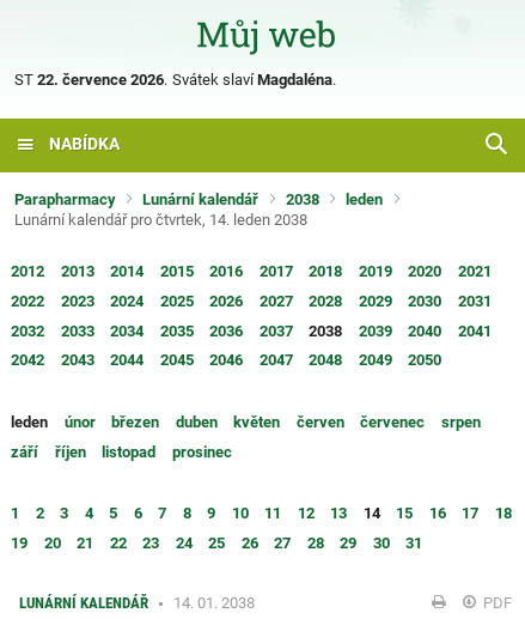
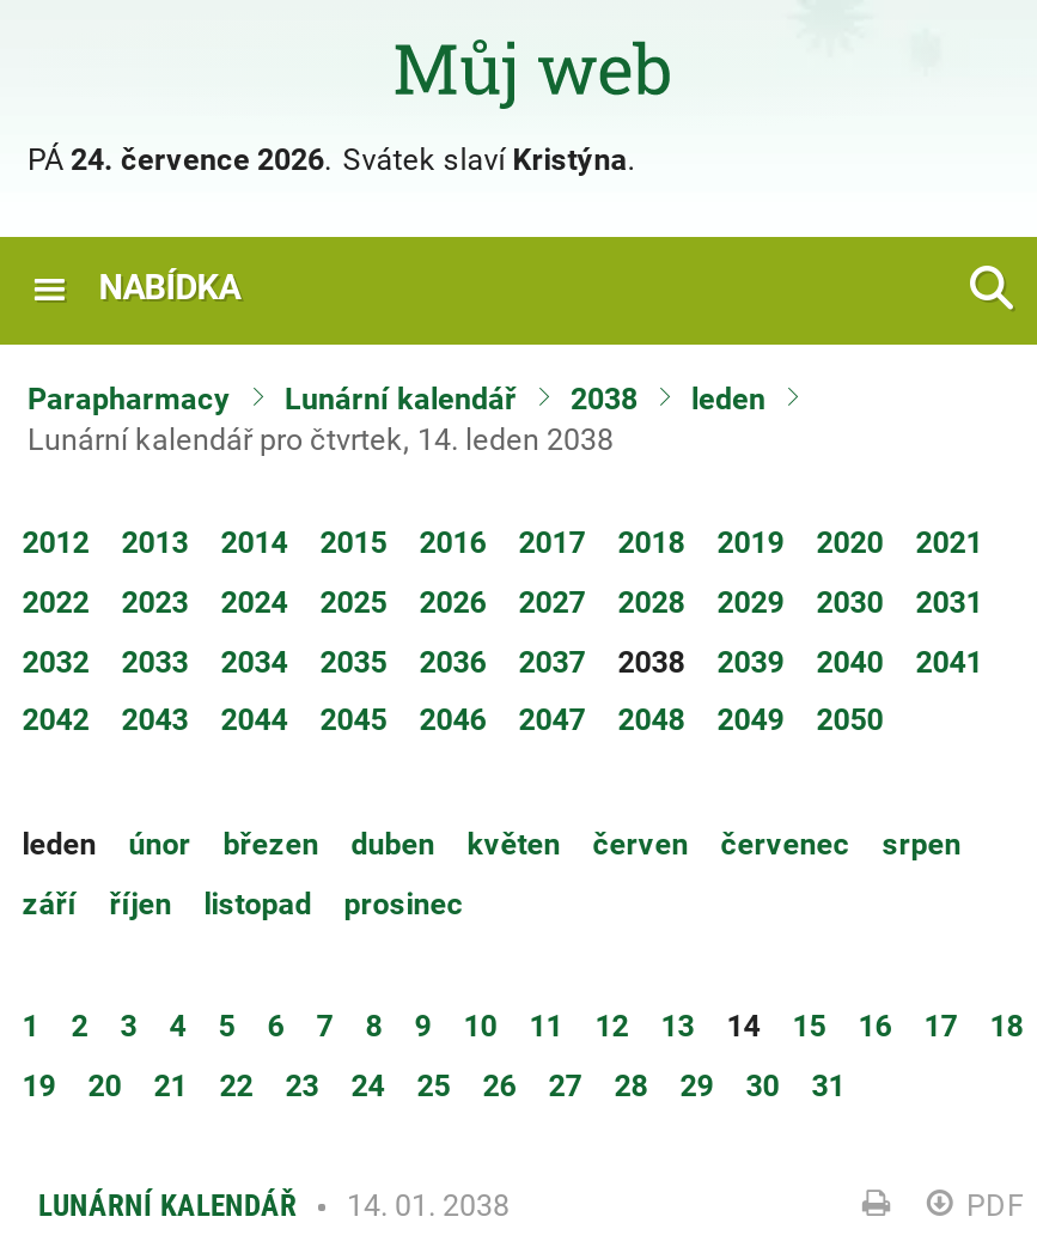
[14,70,336,88] ST 22. července 2026. Svátek slaví Magdaléna. -> [28,141,635,177] PÁ 24. července 2026. Svátek slaví Kristýna.

